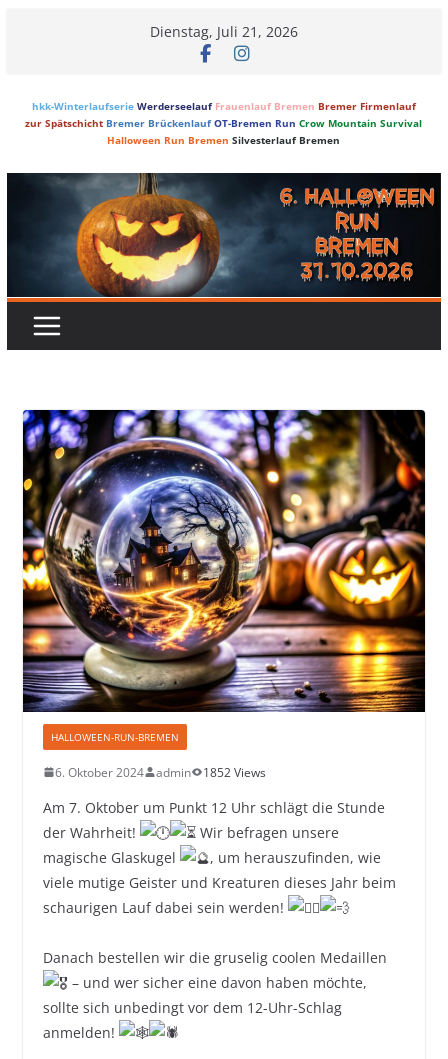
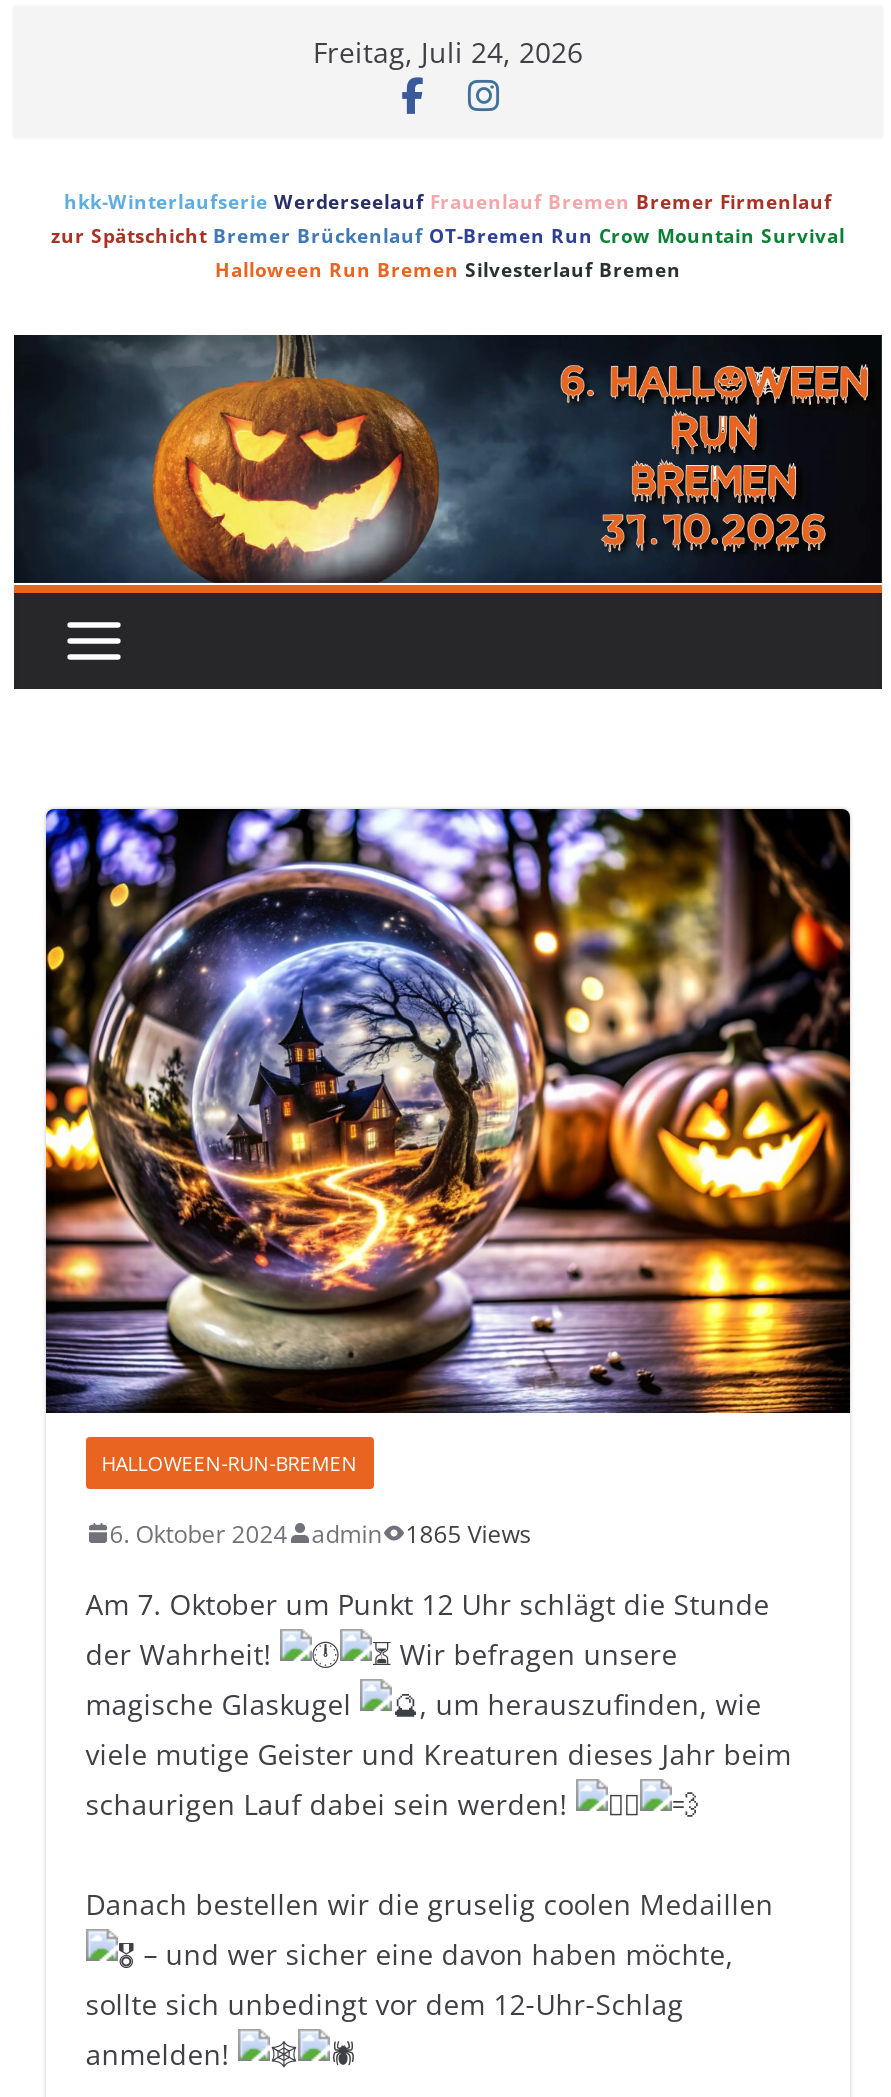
[150,22,298,41] Dienstag, Juli 21, 2026 -> [313,33,583,71] Freitag, Juli 24, 2026
[55,764,266,781] 6. Oktober 2024 admin 1852 Views -> [109,1517,531,1551] 6. Oktober 2024 admin 1865 Views

